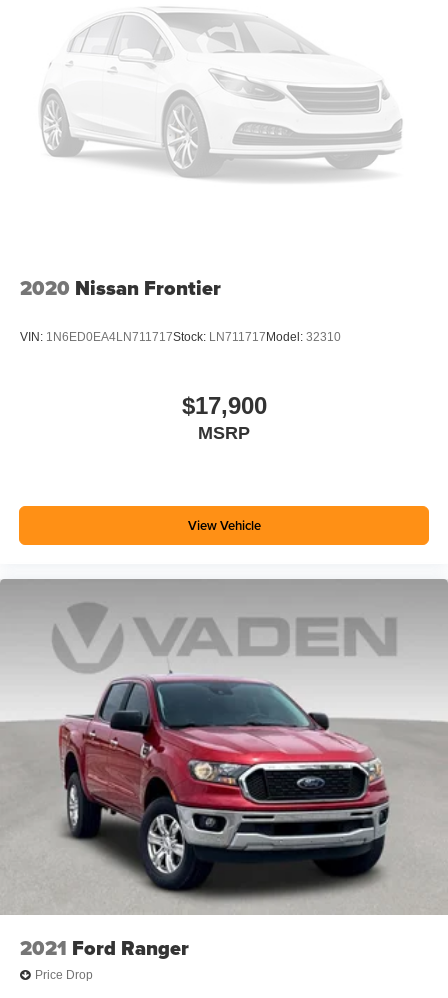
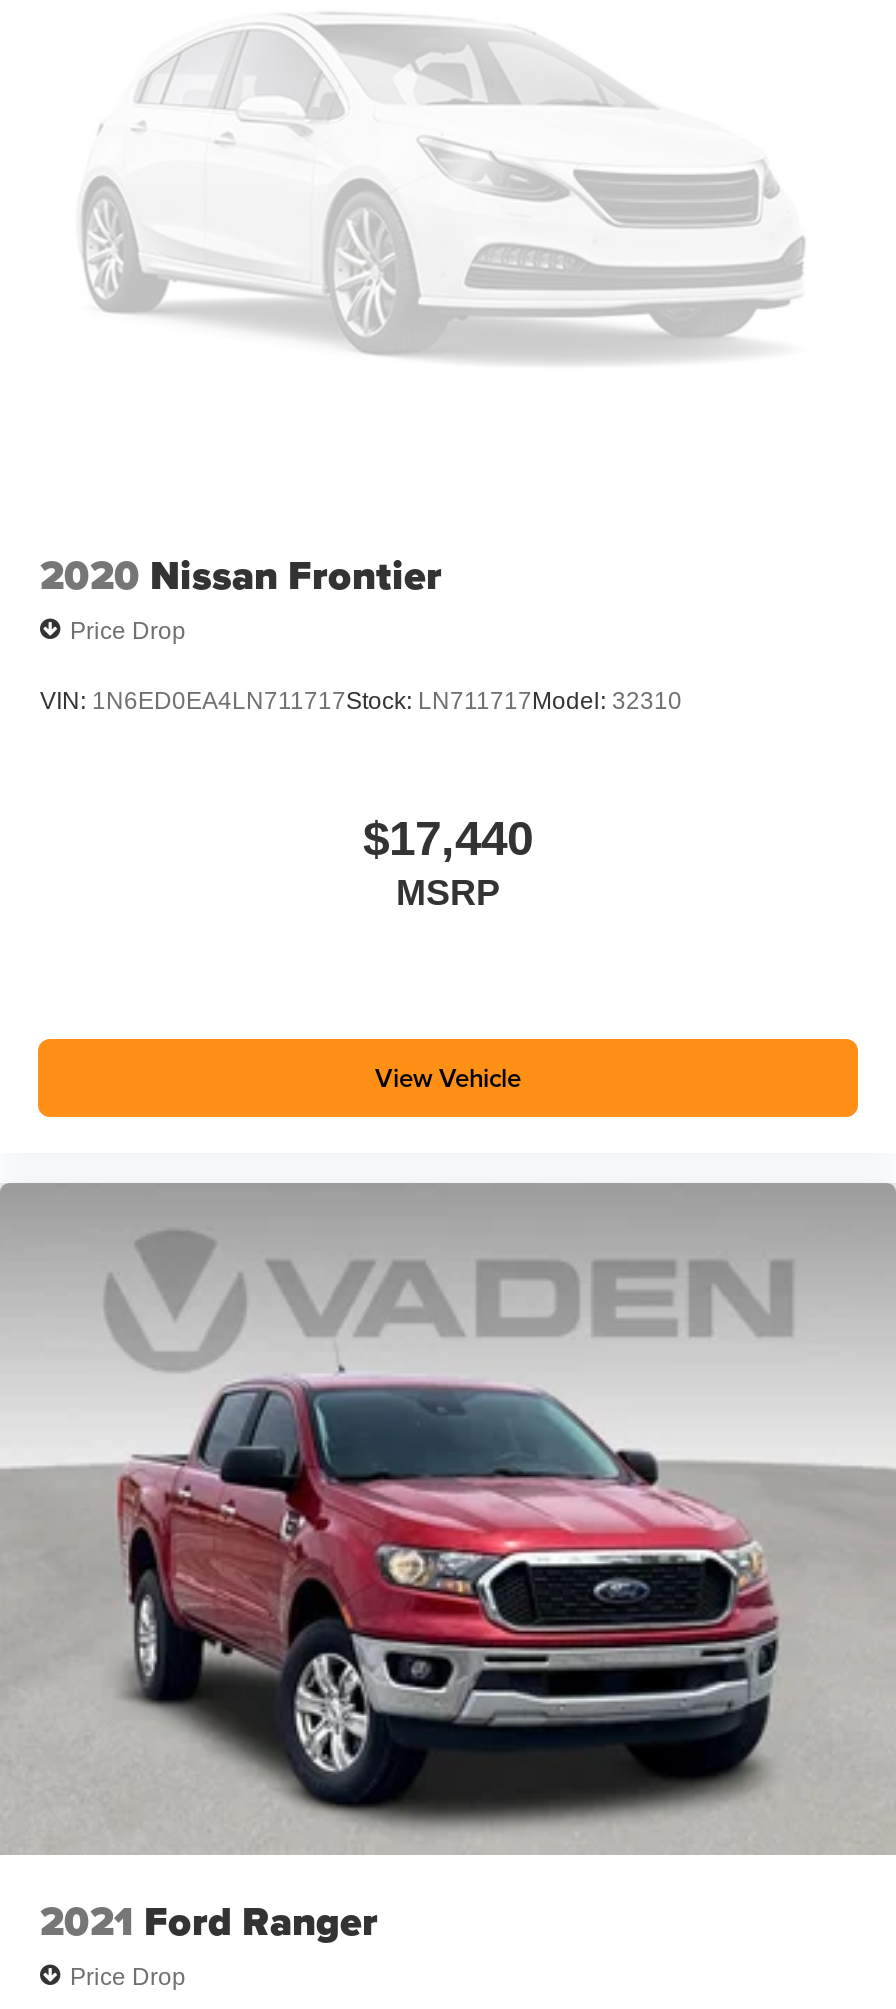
none -> [70,616,186,644] Price Drop
[181,392,266,419] $17,900 -> [363,811,533,865] $17,440

